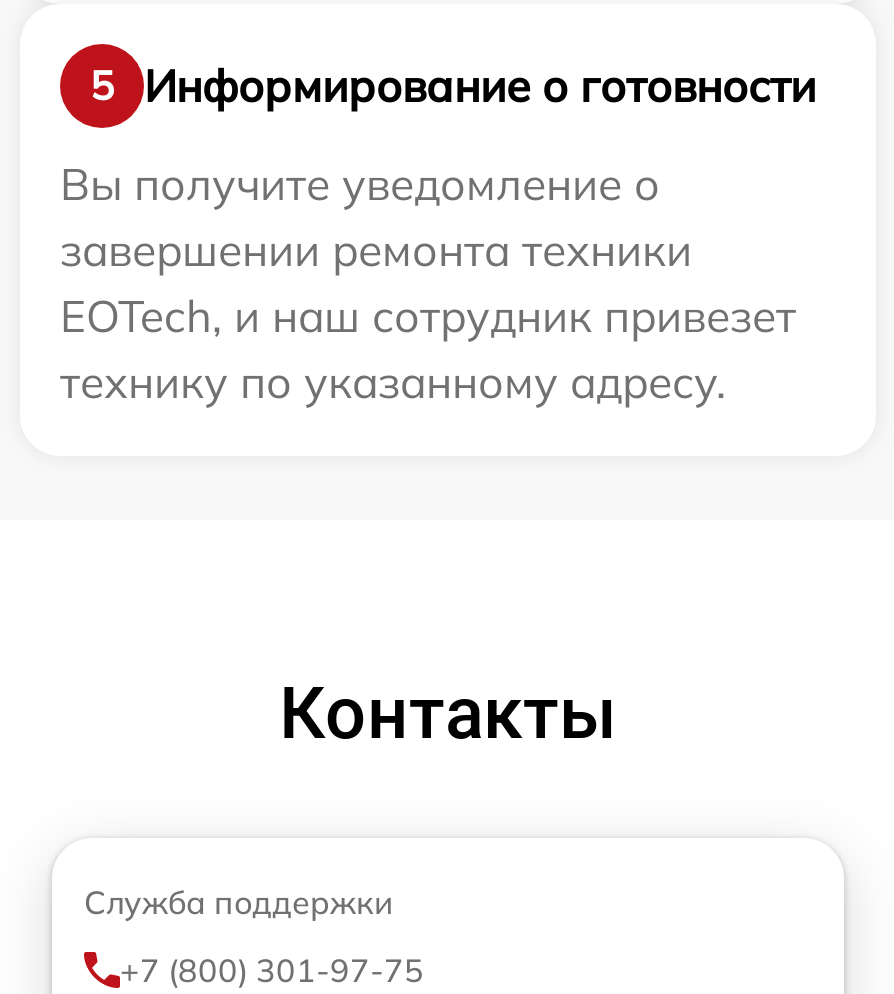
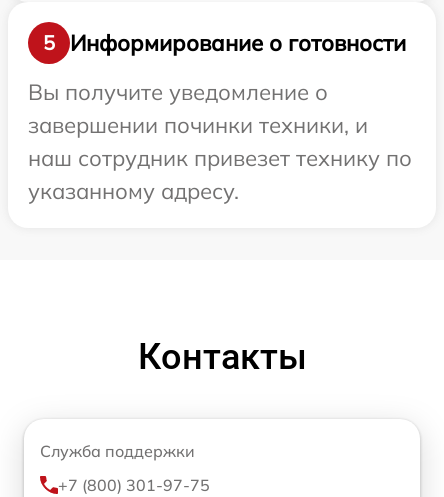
[60,222,796,410] завершении ремонта техники | EOTech, и наш сотрудник привезет | технику по указанному адресу. -> [28,111,412,205] завершении починки техники, и | наш сотрудник привезет технику по | указанному адресу.

